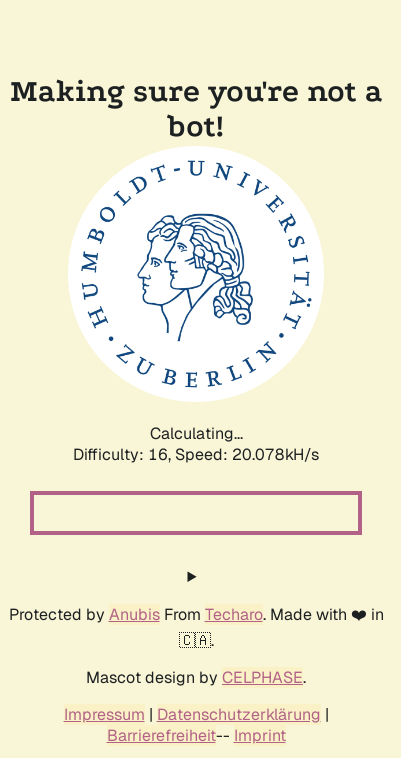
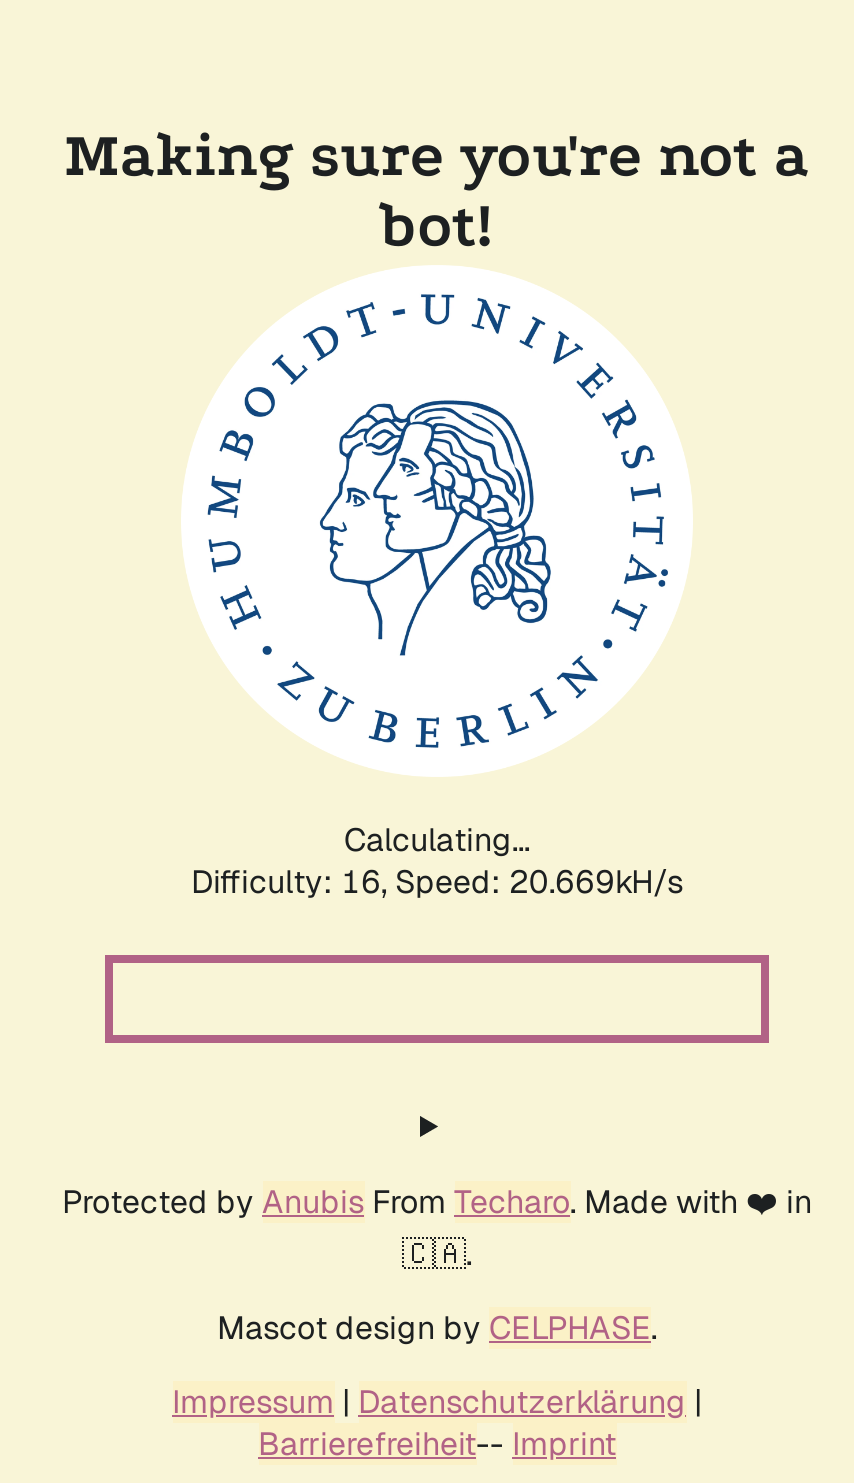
[73,444,319,465] Difficulty: 16, Speed: 20.078kH/s -> [191,861,683,903] Difficulty: 16, Speed: 20.669kH/s

